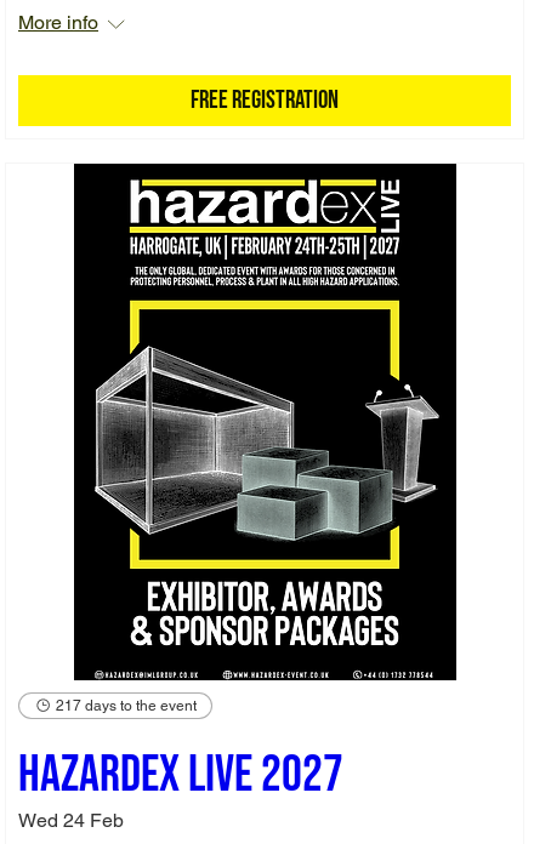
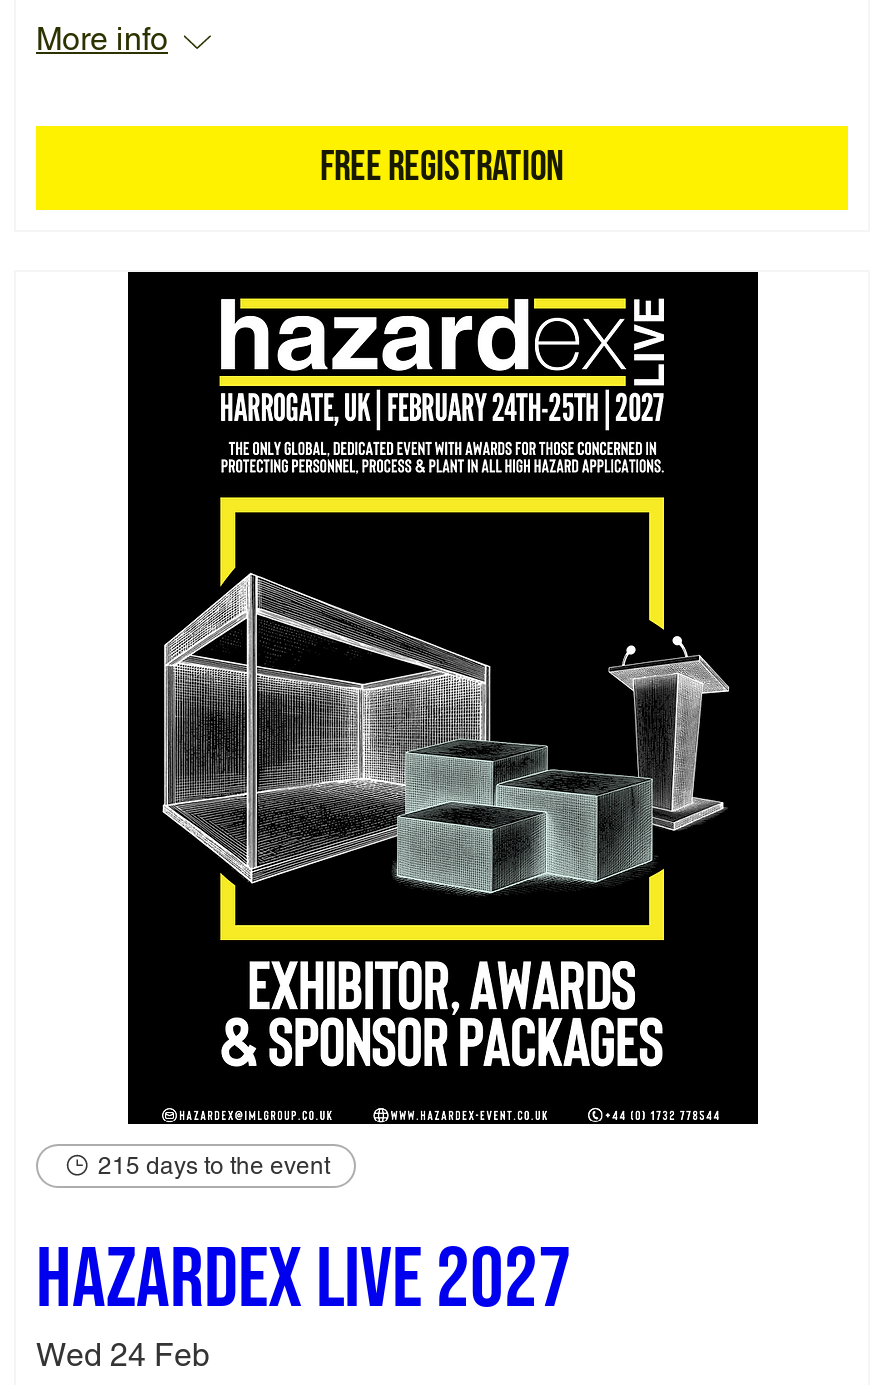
[56,697,197,714] 217 days to the event -> [98,1152,330,1180] 215 days to the event

